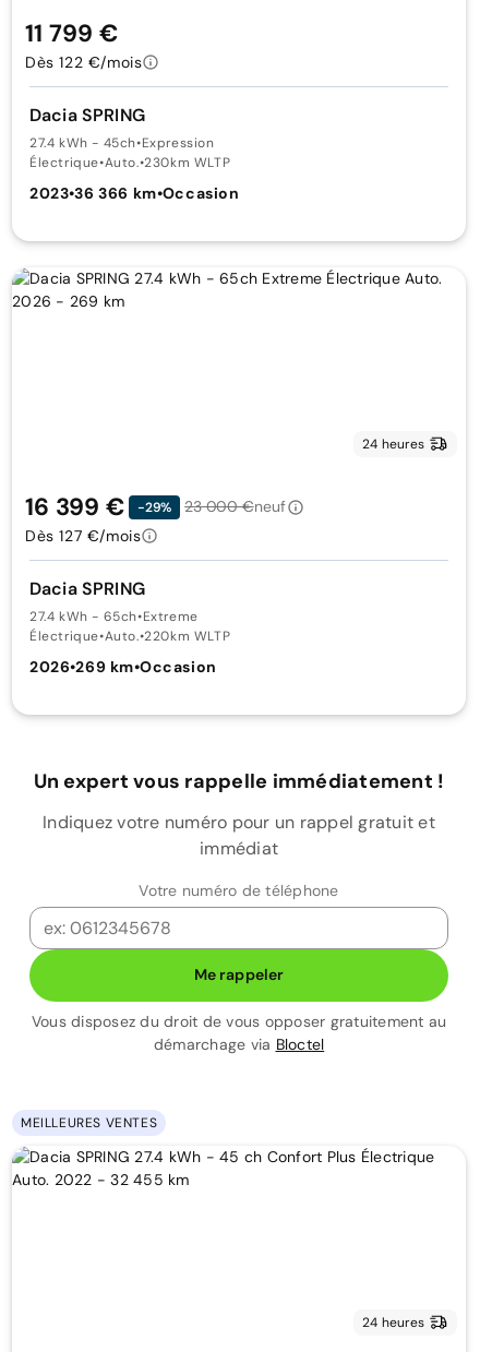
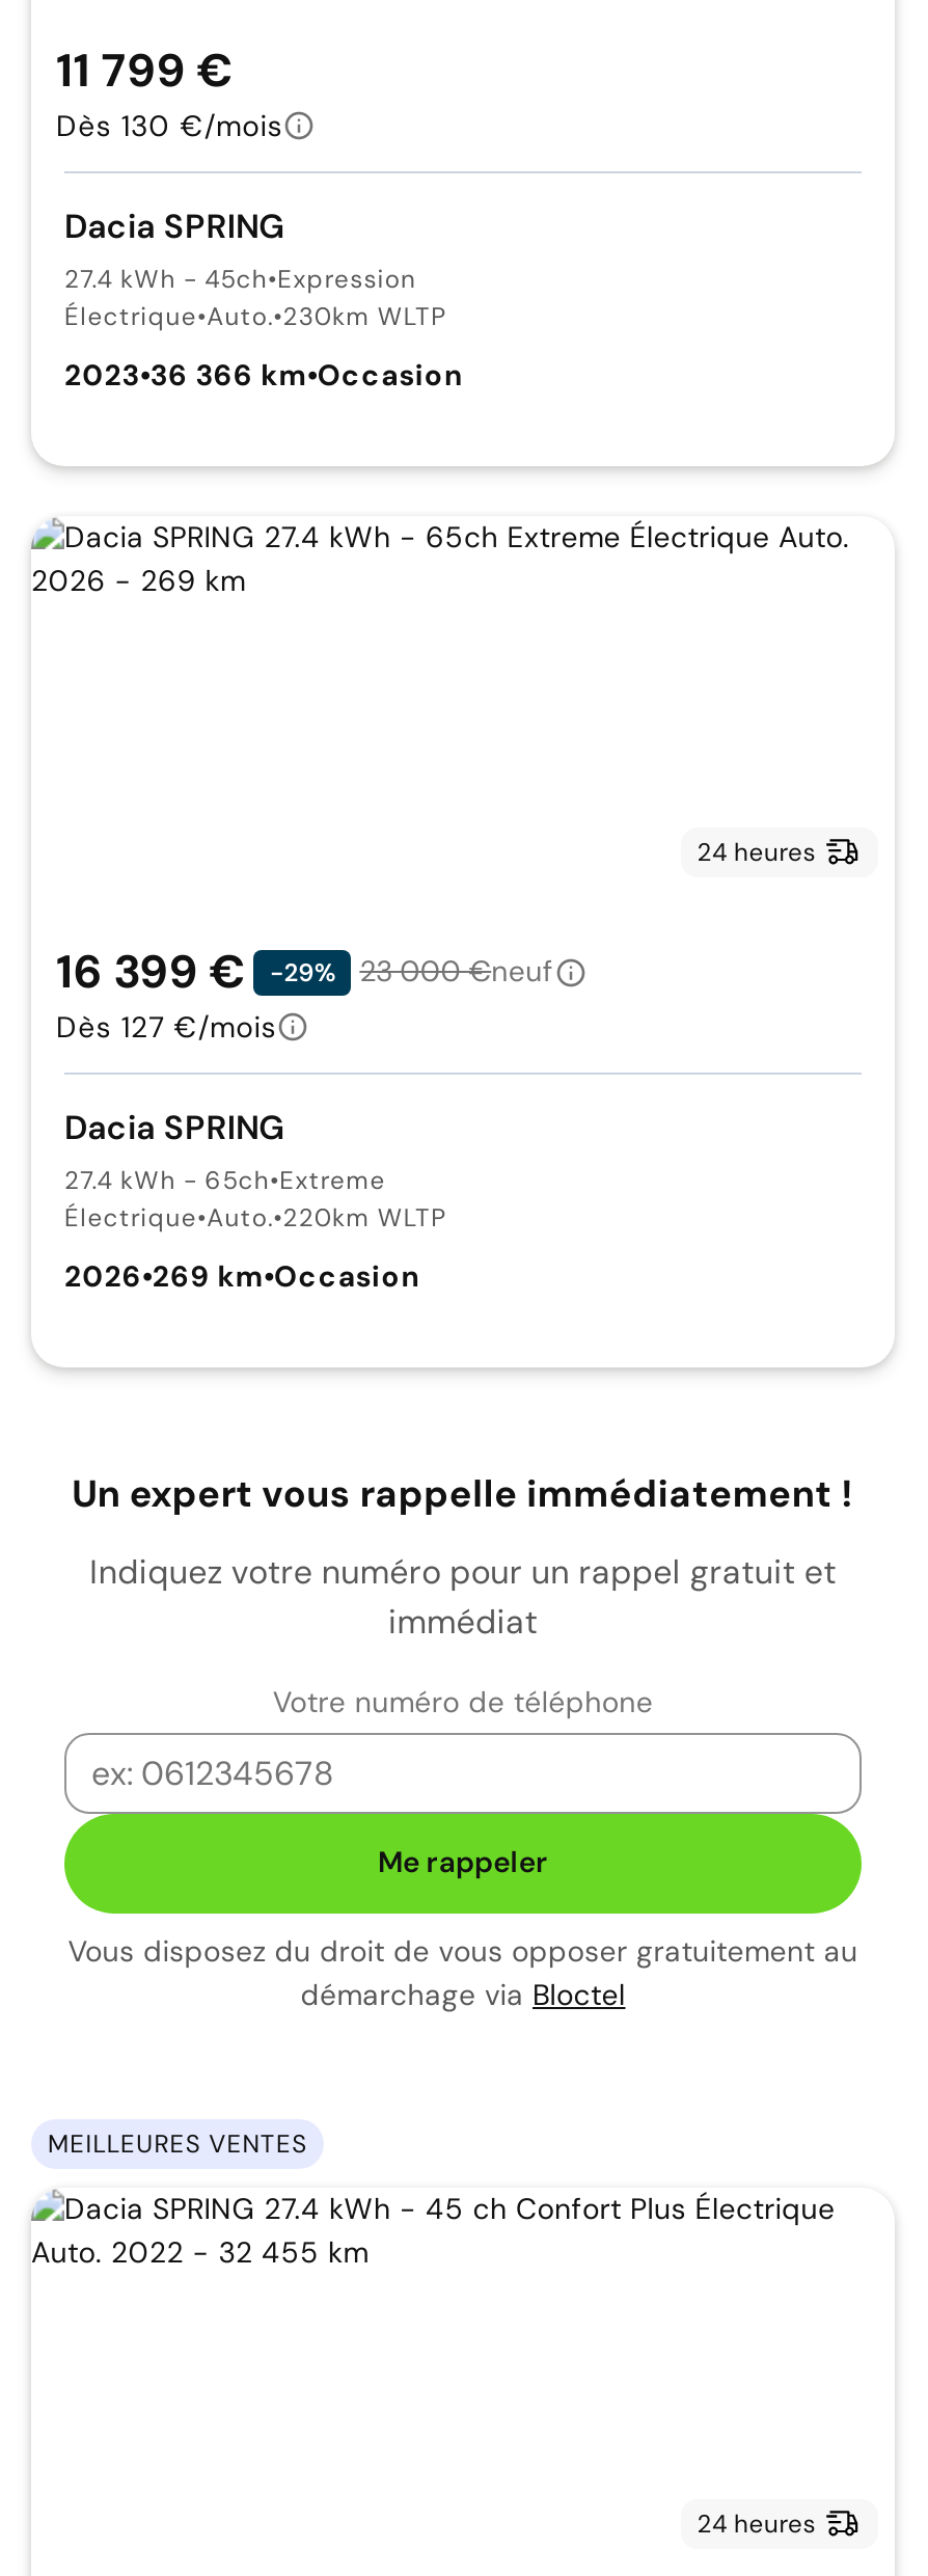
[25,52,142,72] Dès 122 €/mois -> [56,107,283,144] Dès 130 €/mois

